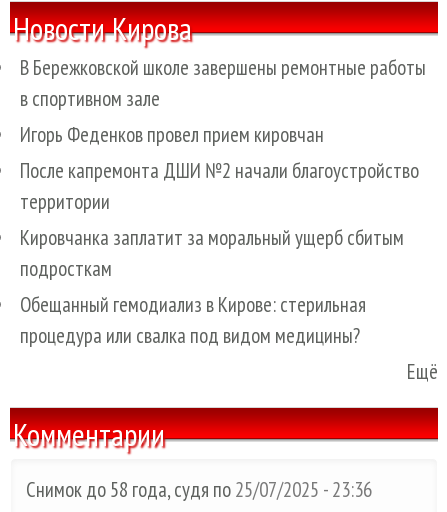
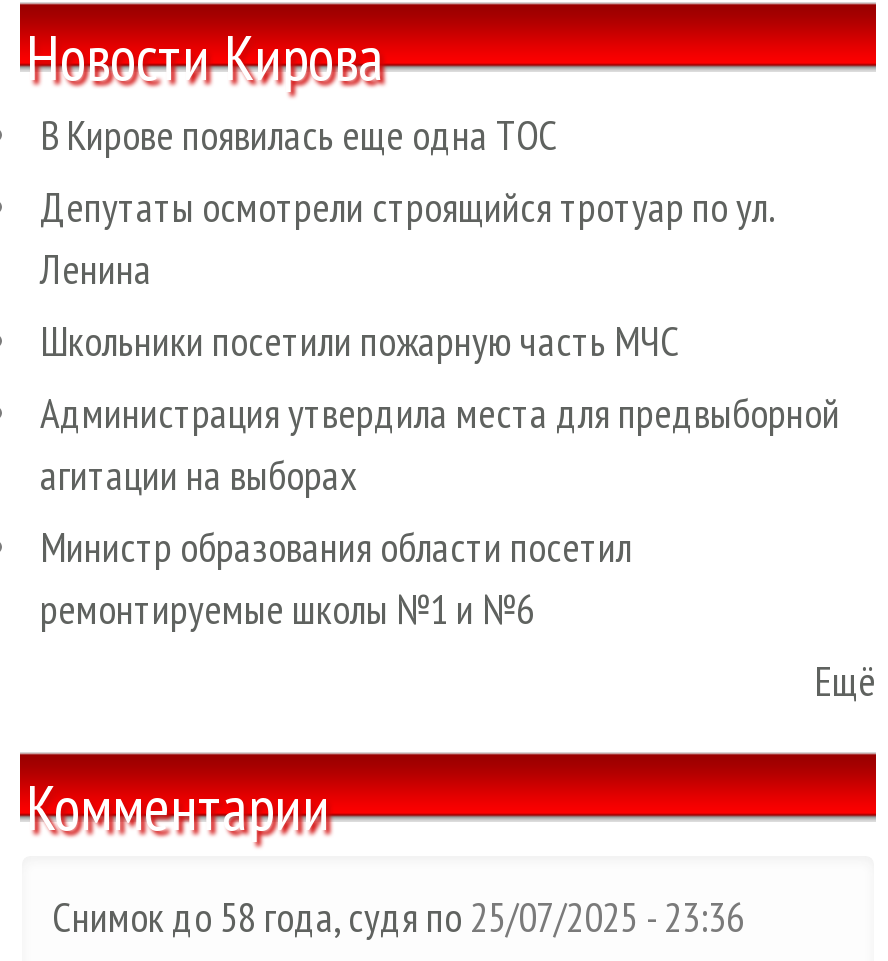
[20,54,426,349] В Бережковской школе завершены ремонтные работы | в спортивном зале | Игорь Феденков провел прием кировчан | После капремонта ДШИ №2 начали благоустройство | территории | Кировчанка заплатит за моральный ущерб сбитым | подросткам | Обещанный гемодиализ в Кирове: стерильная | процедура или свалка под видом медицины? -> [40,108,840,636] В Кирове появилась еще одна ТОС | Депутаты осмотрели строящийся тротуар по ул. | Ленина | Школьники посетили пожарную часть МЧС | Администрация утвердила места для предвыборной | агитации на выборах | Министр образования области посетил | ремонтируемые школы №1 и №6

